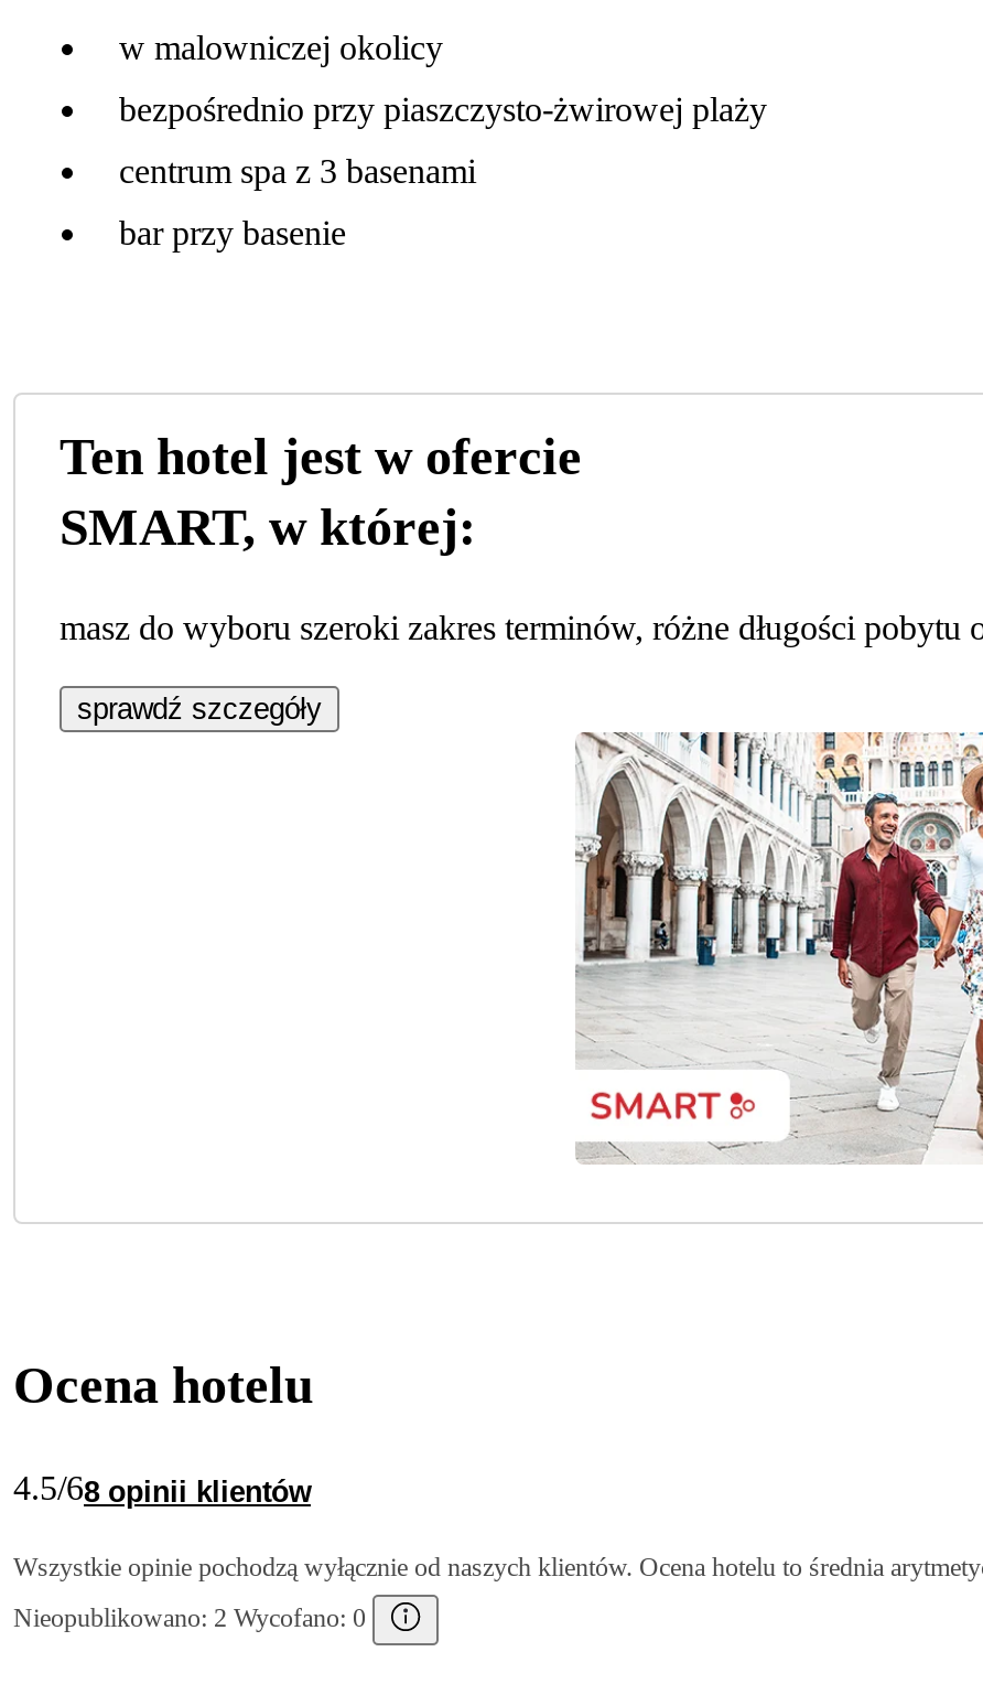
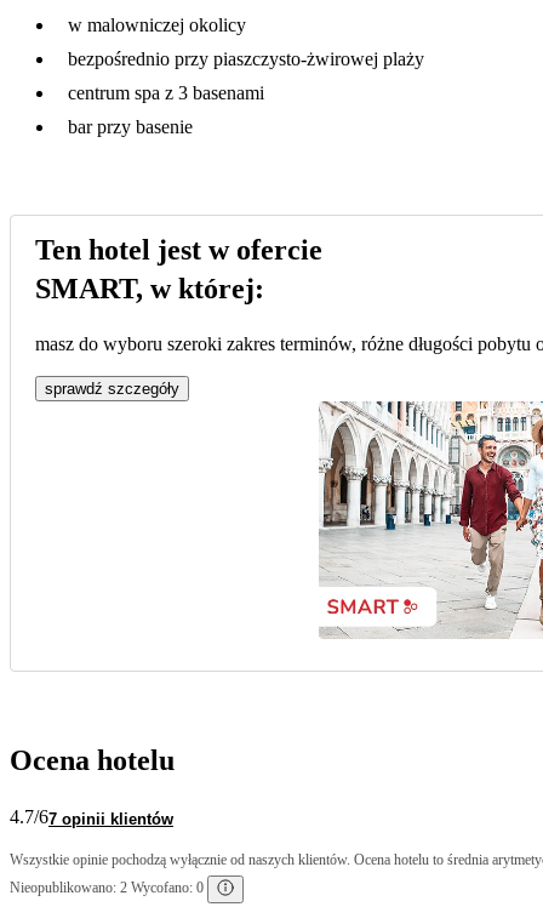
[13,1468,311,1508] 4.5/68 opinii klientów -> [10,806,173,828] 4.7/67 opinii klientów

